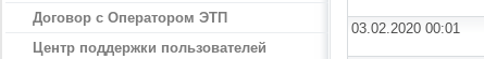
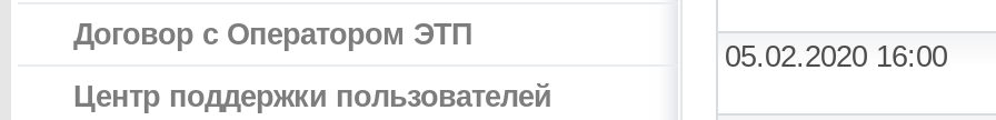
[351,20,460,36] 03.02.2020 00:01 -> [725,40,947,73] 05.02.2020 16:00

